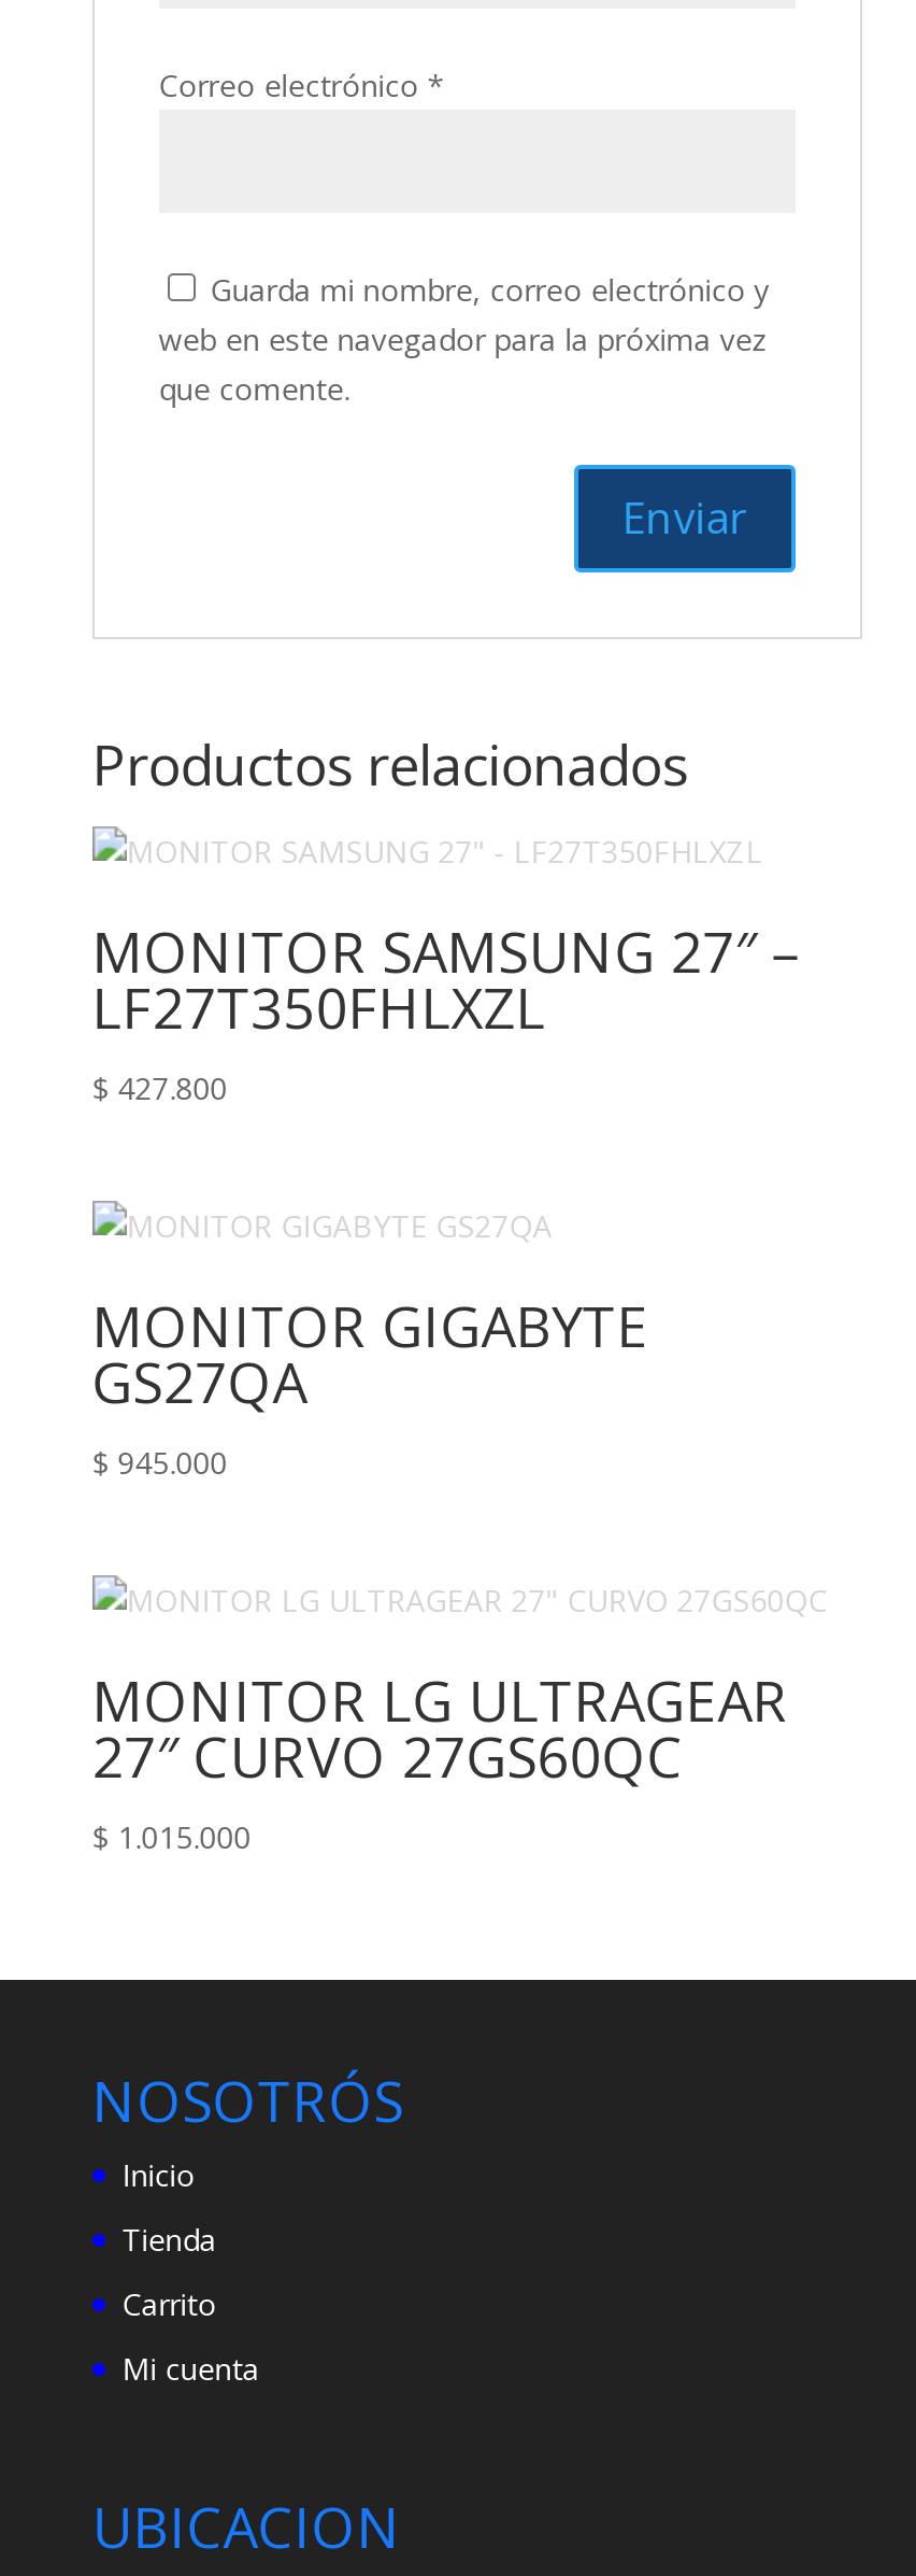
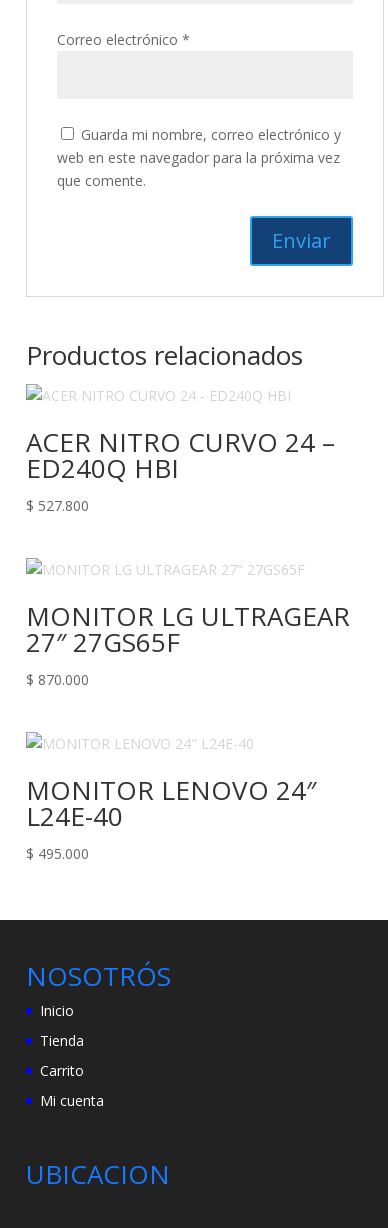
[92,912,799,1483] MONITOR SAMSUNG 27″ – | LF27T350FHLXZL | $427.800 | MONITOR GIGABYTE | GS27QA | $945.000 -> [26,424,335,515] ACER NITRO CURVO 24 – | ED240Q HBI | $527.800
moved [92,1662,789,1739] -> [26,598,350,634]: MONITOR LG ULTRAGEAR
[92,1718,683,1858] 27″ CURVO 27GS60QC | $1.015.000 -> [26,624,316,863] 27″ 27GS65F | $870.000 | MONITOR LENOVO 24″ | L24E-40 | $495.000

